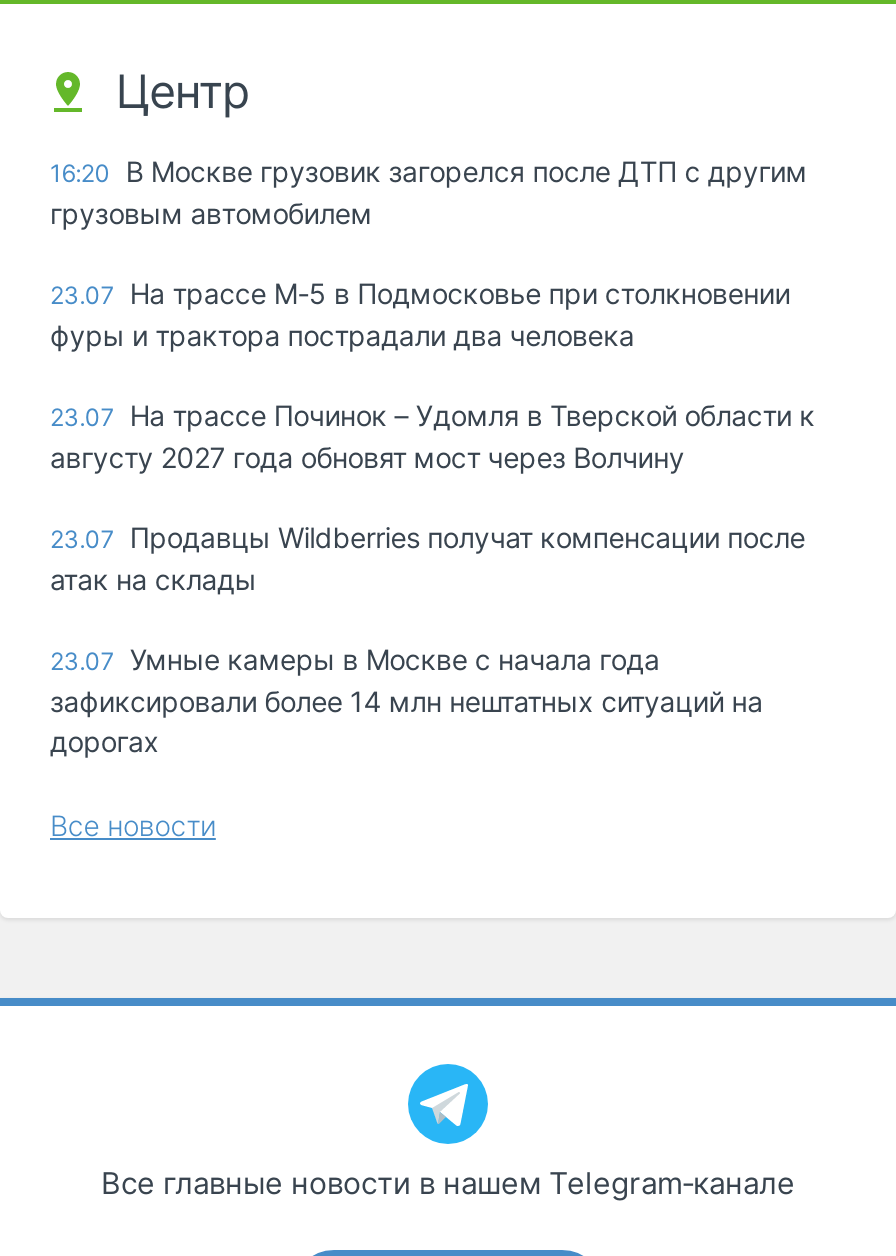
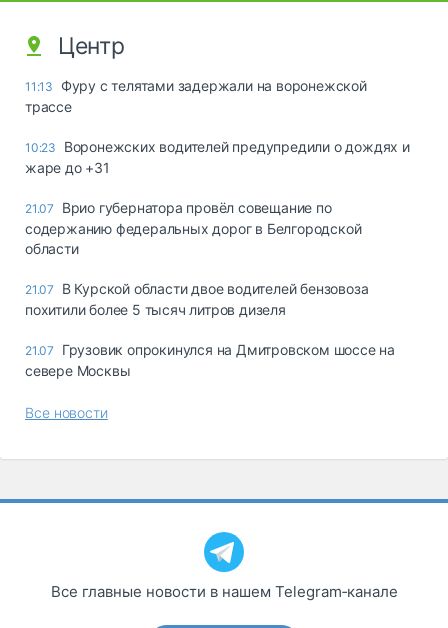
[50,154,807,230] 16:20 В Москве грузовик загорелся после ДТП с другим | грузовым автомобилем -> [25,77,367,115] 11:13 Фуру с телятами задержали на воронежской | трассе
[50,276,790,352] 23.07 На трассе М-5 в Подмосковье при столкновении | фуры и трактора пострадали два человека -> [25,138,410,176] 10:23 Воронежских водителей предупредили о дождях и | жаре до +31
[50,398,815,474] 23.07 На трассе Починок – Удомля в Тверской области к | августу 2027 года обновят мост через Волчину -> [25,199,361,257] 21.07 Врио губернатора провёл совещание по | содержанию федеральных дорог в Белгородской | области
[50,520,805,596] 23.07 Продавцы Wildberries получат компенсации после | атак на склады -> [25,280,368,318] 21.07 В Курской области двое водителей бензовоза | похитили более 5 тысяч литров дизеля
[50,642,763,758] 23.07 Умные камеры в Москве с начала года | зафиксировали более 14 млн нештатных ситуаций на | дорогах -> [25,341,395,379] 21.07 Грузовик опрокинулся на Дмитровском шоссе на | севере Москвы

